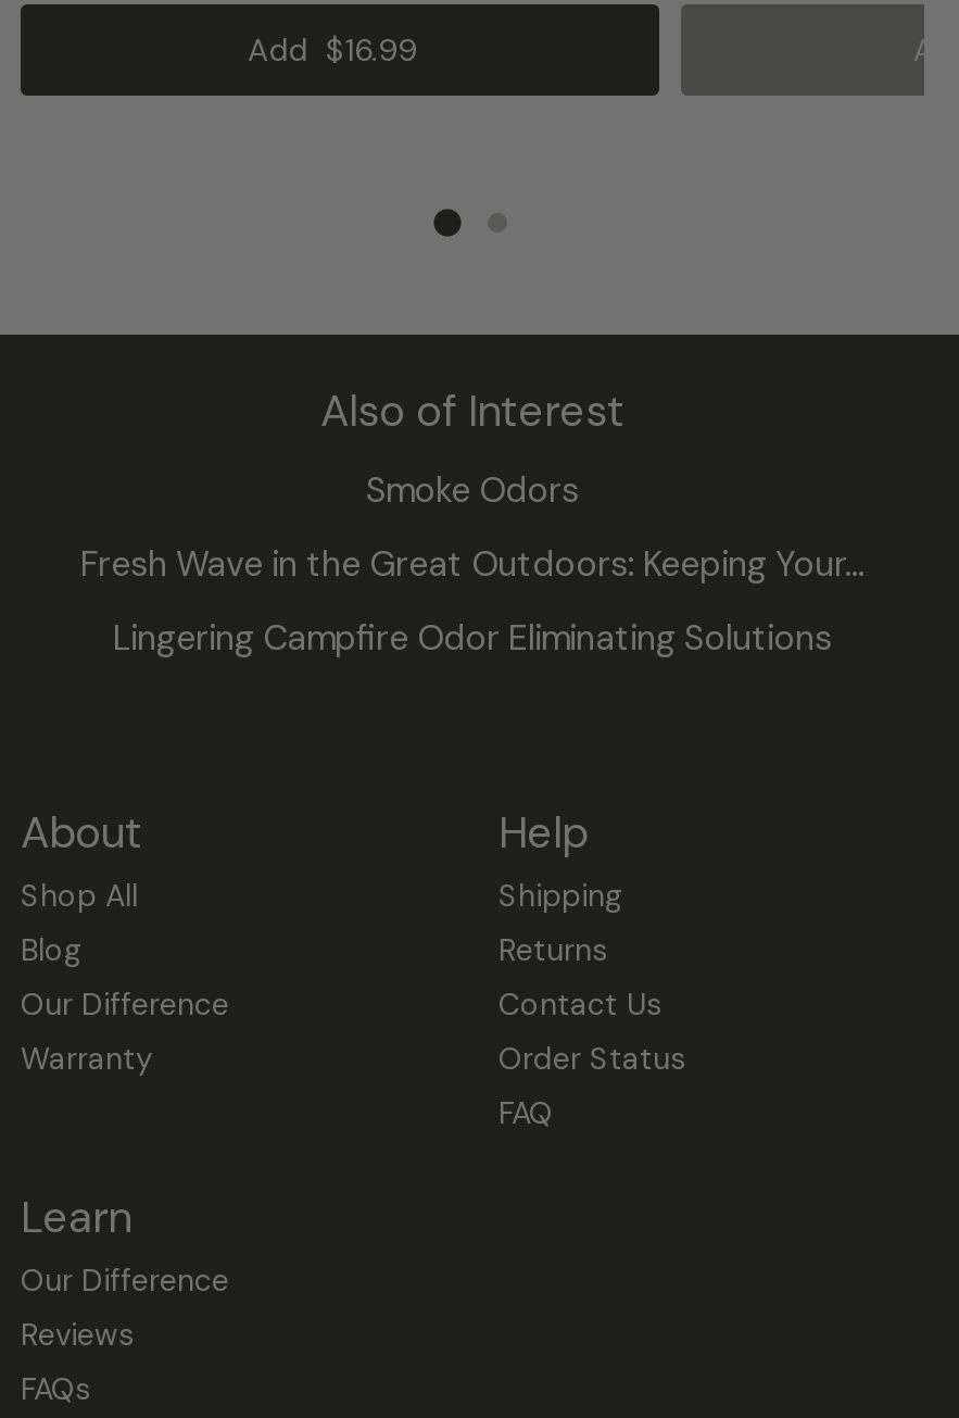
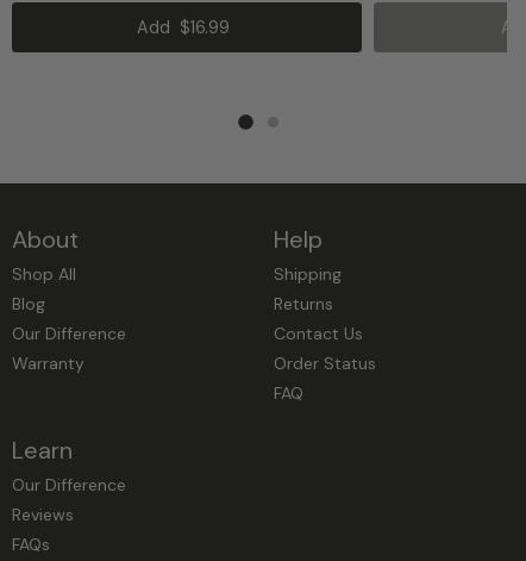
[80,383,865,661] Also of Interest | Smoke Odors | Fresh Wave in the Great Outdoors: Keeping Your... | Lingering Campfire Odor Eliminating Solutions -> none

